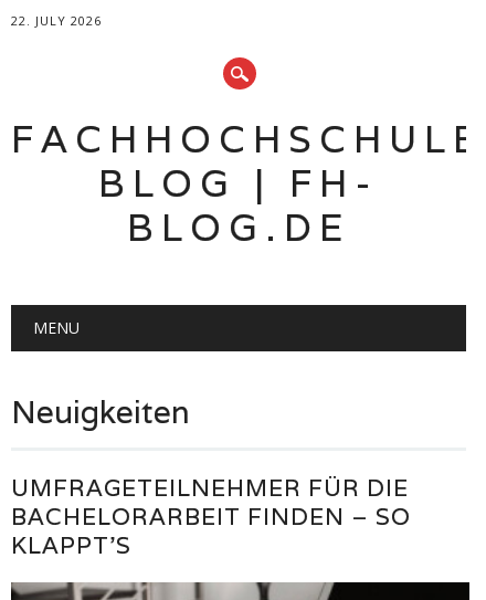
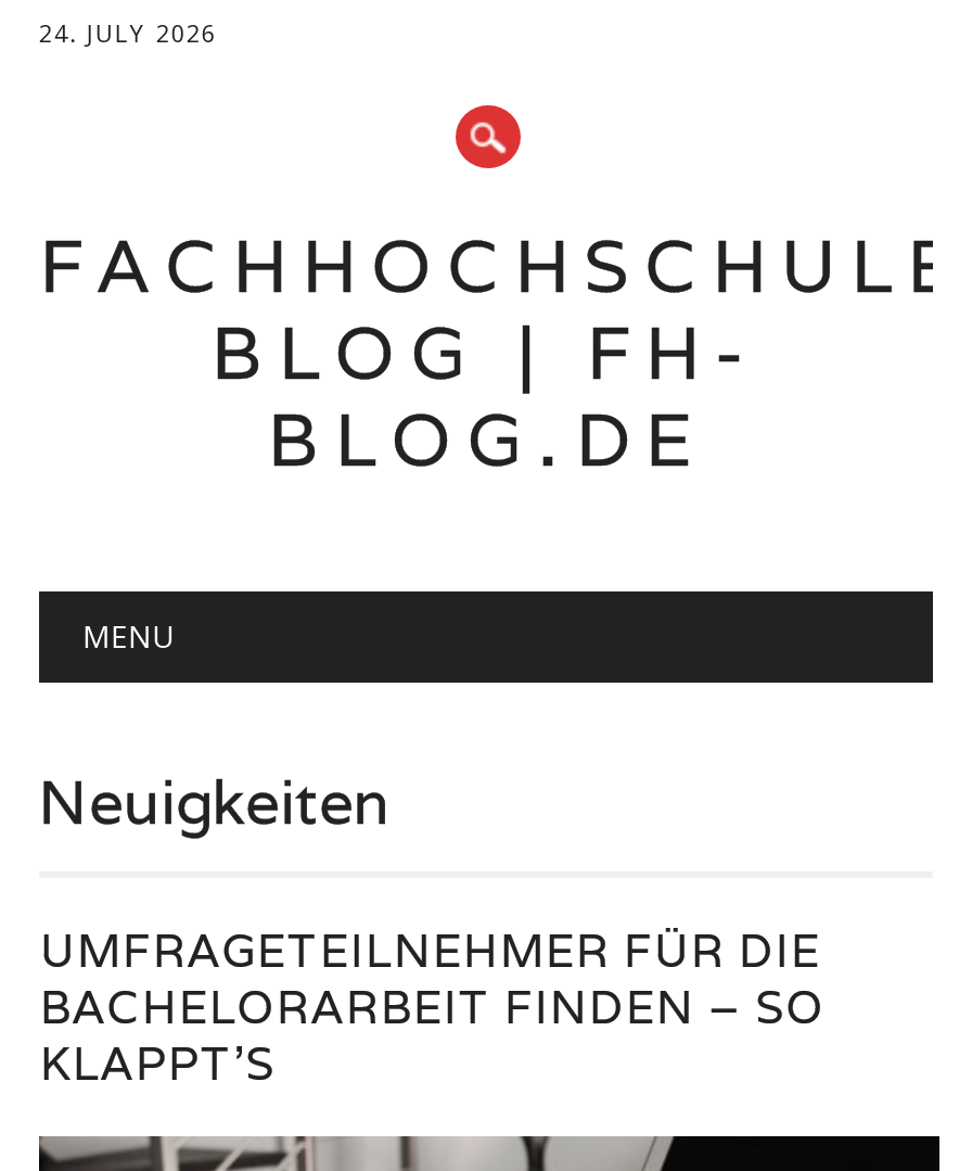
[11,12,102,29] 22. JULY 2026 -> [39,16,217,49] 24. JULY 2026

